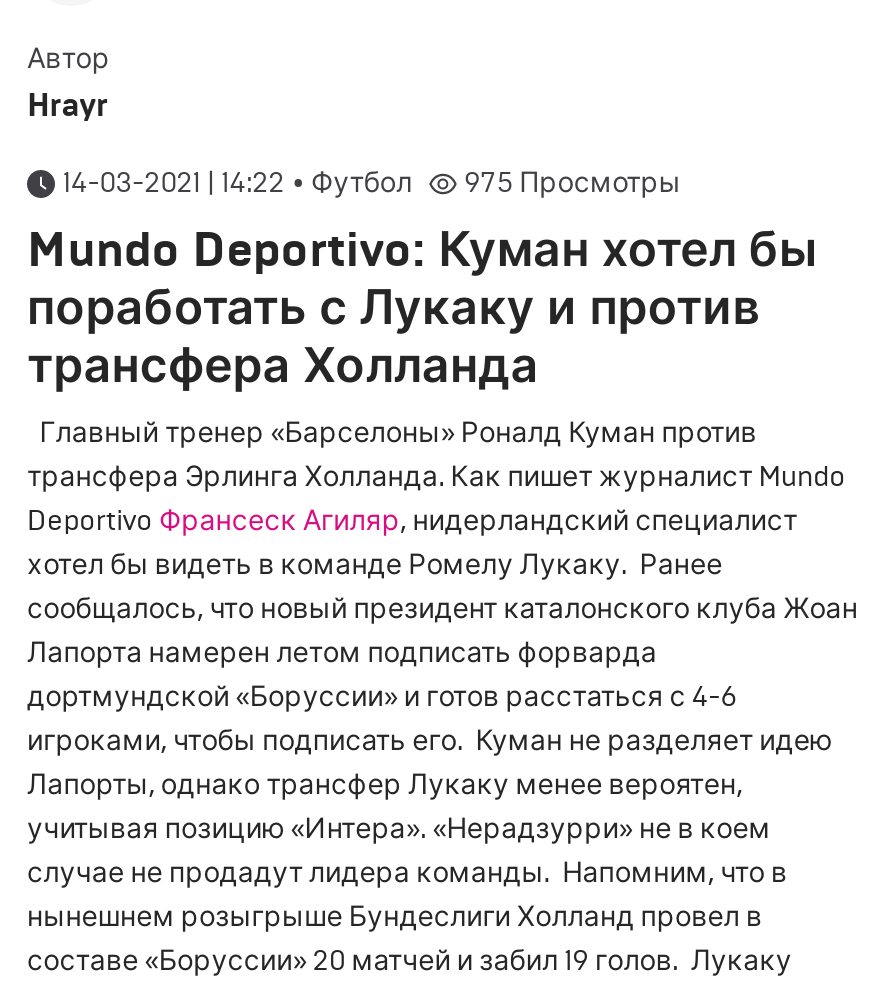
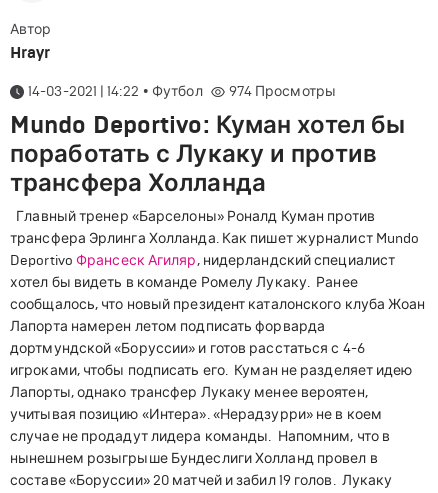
[464,166,681,200] 975 Просмотры -> [229,83,336,100] 974 Просмотры

